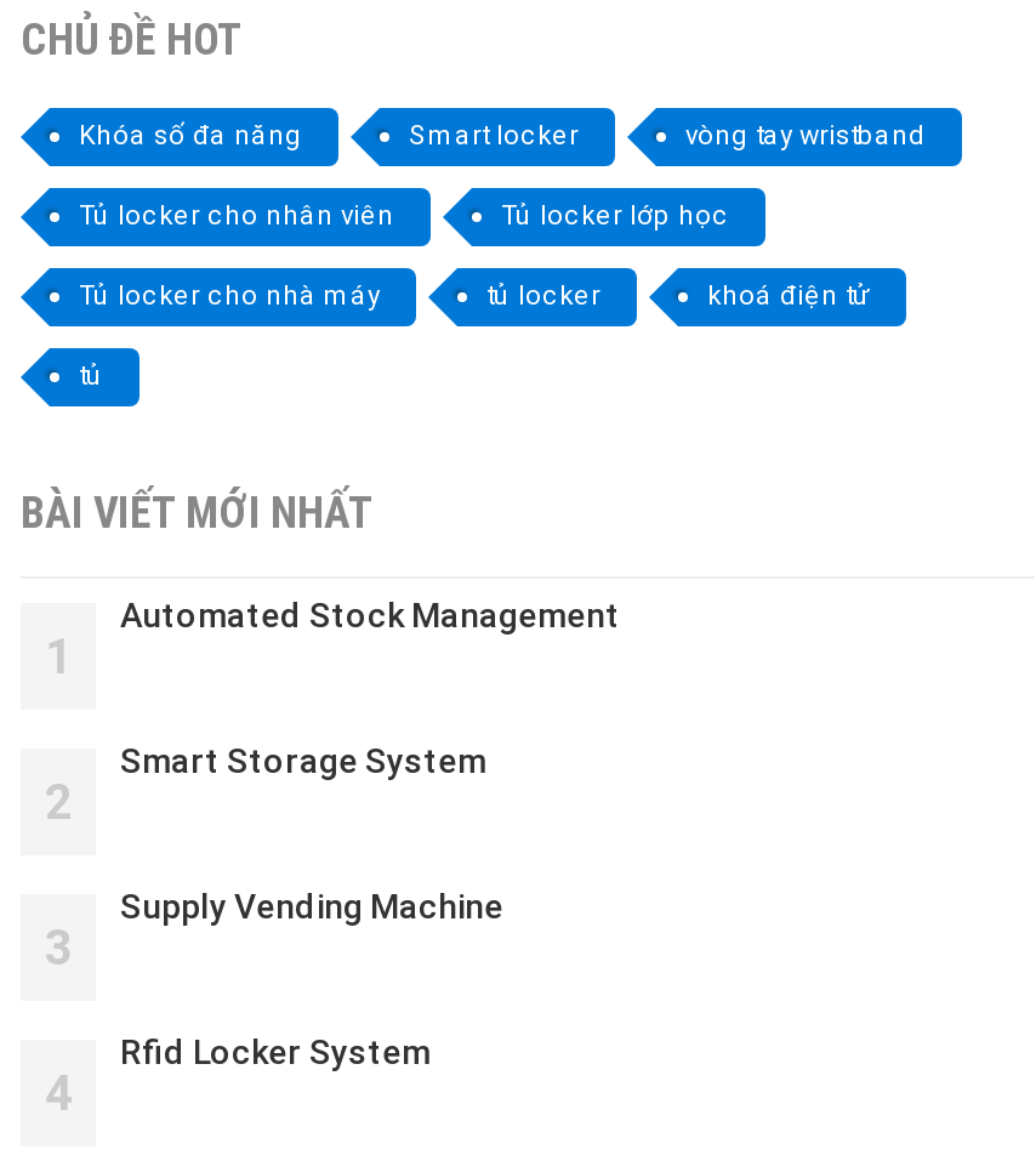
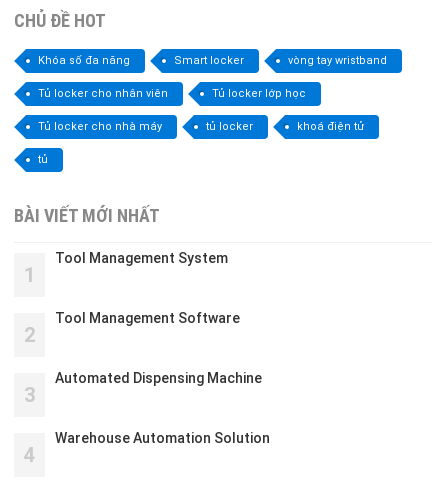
[120,597,620,635] Automated Stock Management -> [55,250,228,266] Tool Management System
[120,742,486,781] Smart Storage System -> [55,310,240,326] Tool Management Software
[120,888,503,927] Supply Vending Machine -> [55,370,262,386] Automated Dispensing Machine
[120,1033,431,1072] Rfid Locker System -> [55,430,270,446] Warehouse Automation Solution

